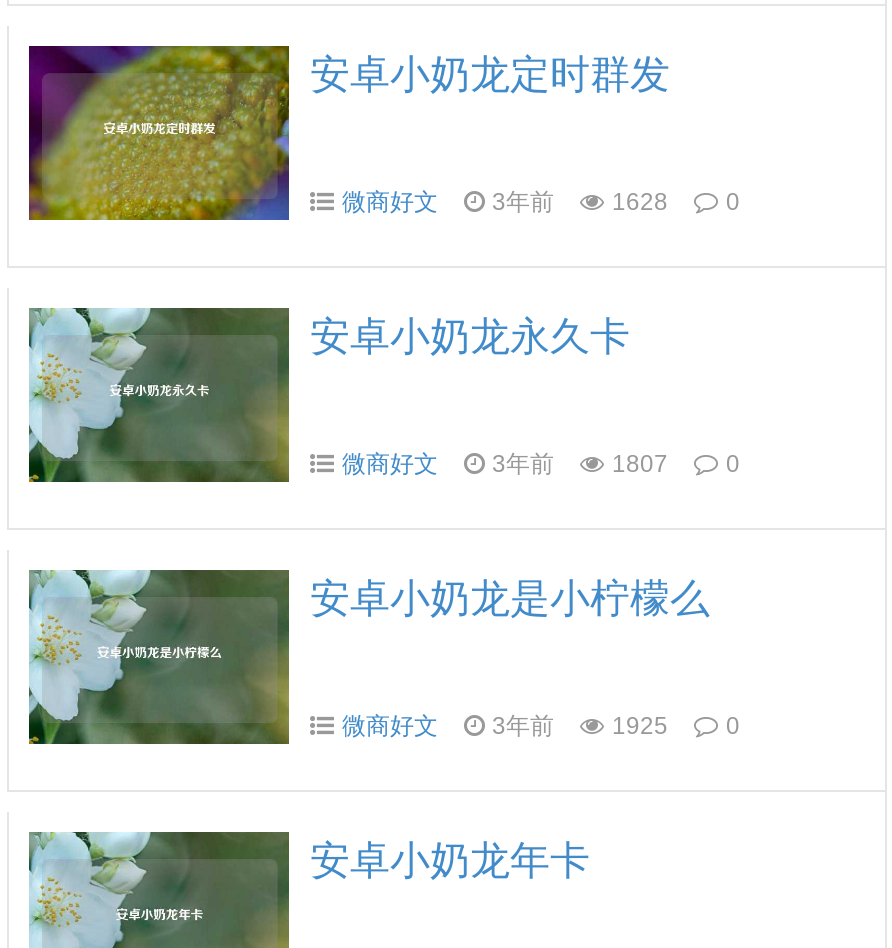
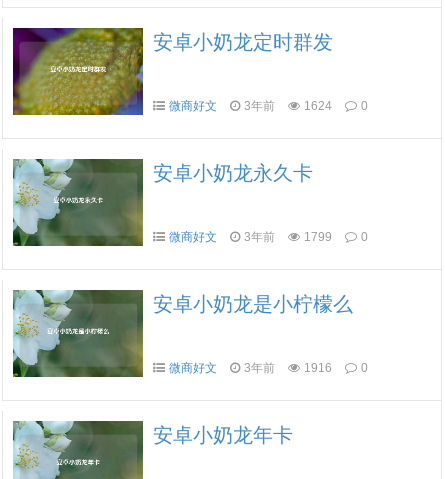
[612,188,668,216] 1628 -> [304,99,332,113] 1624
[612,450,668,478] 1807 -> [304,230,332,244] 1799
[612,712,668,740] 1925 -> [304,361,332,375] 1916

